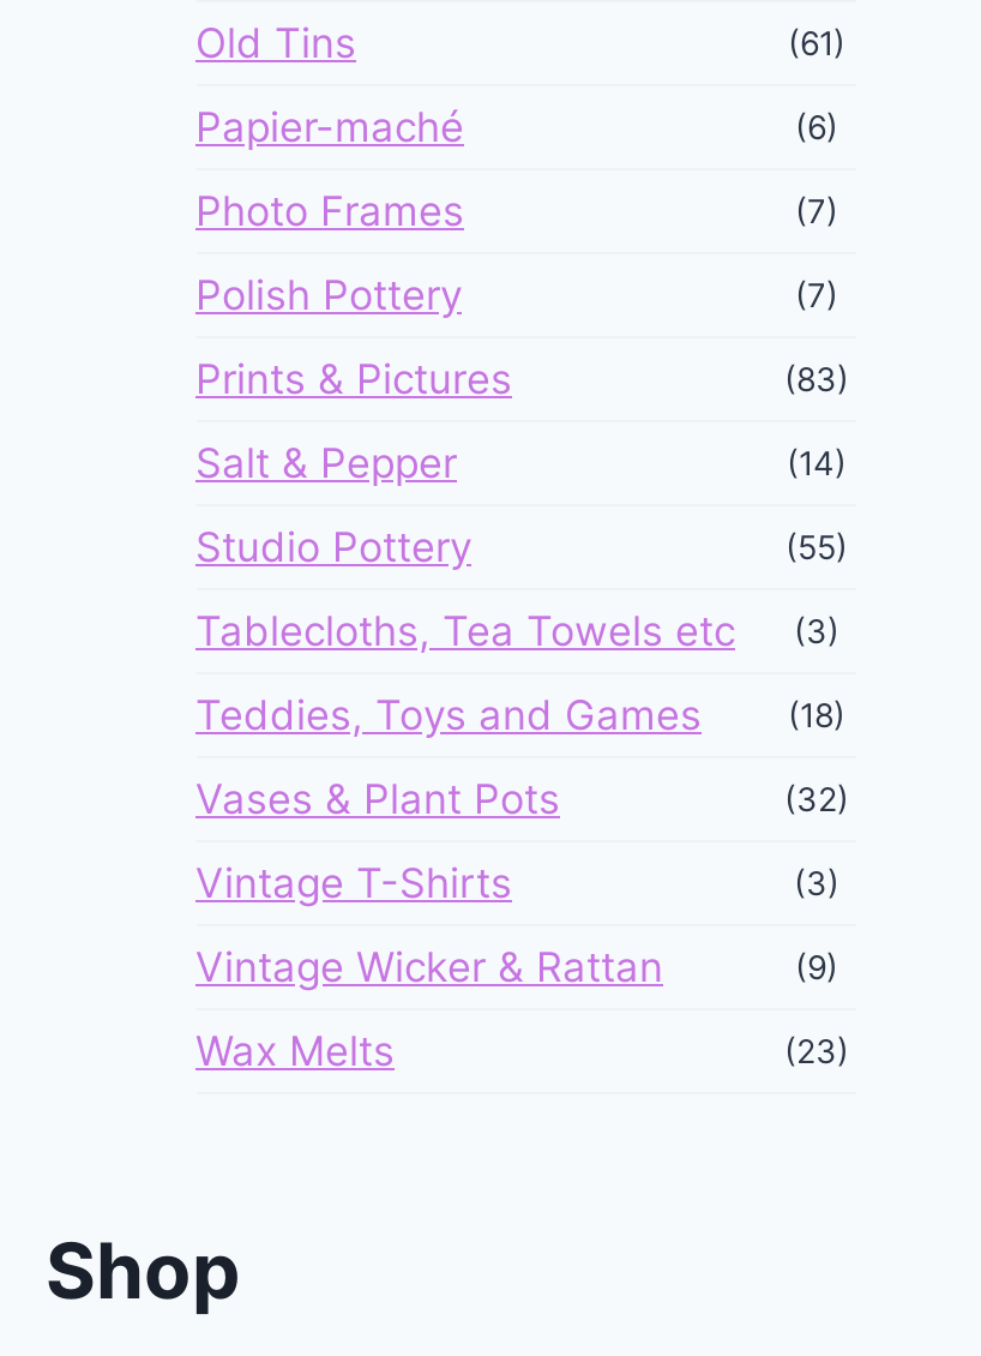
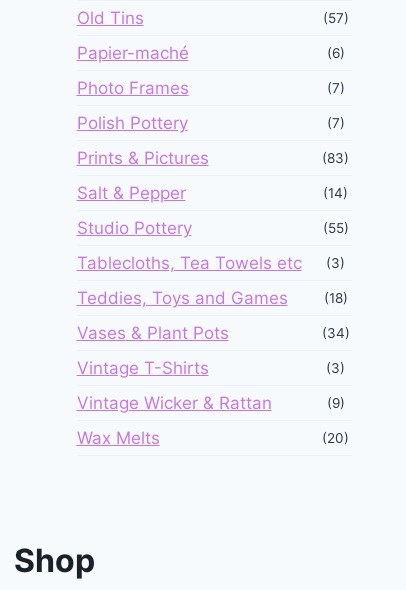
[788,25,845,63] (61) -> [322,10,348,26] (57)
[784,781,849,819] (32) -> [321,325,349,341] (34)
[784,1033,849,1071] (23) -> [322,430,349,446] (20)

